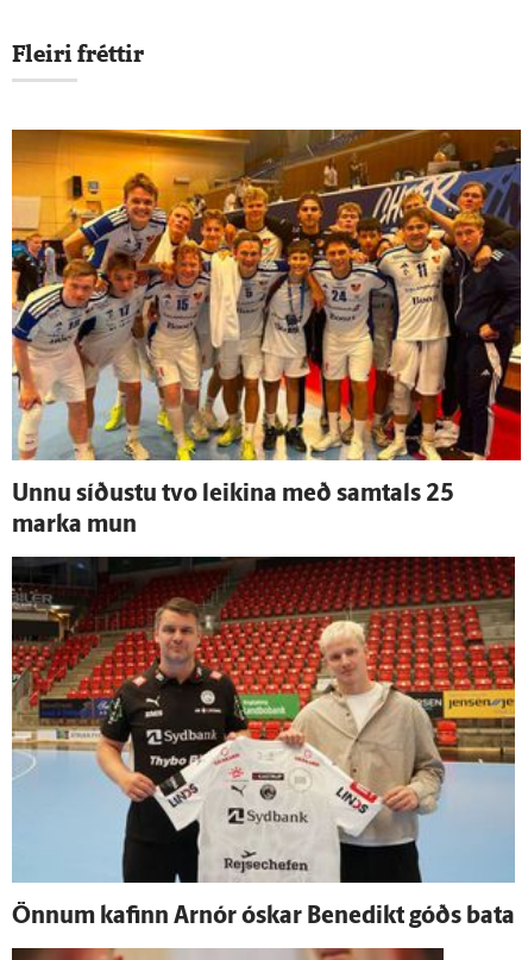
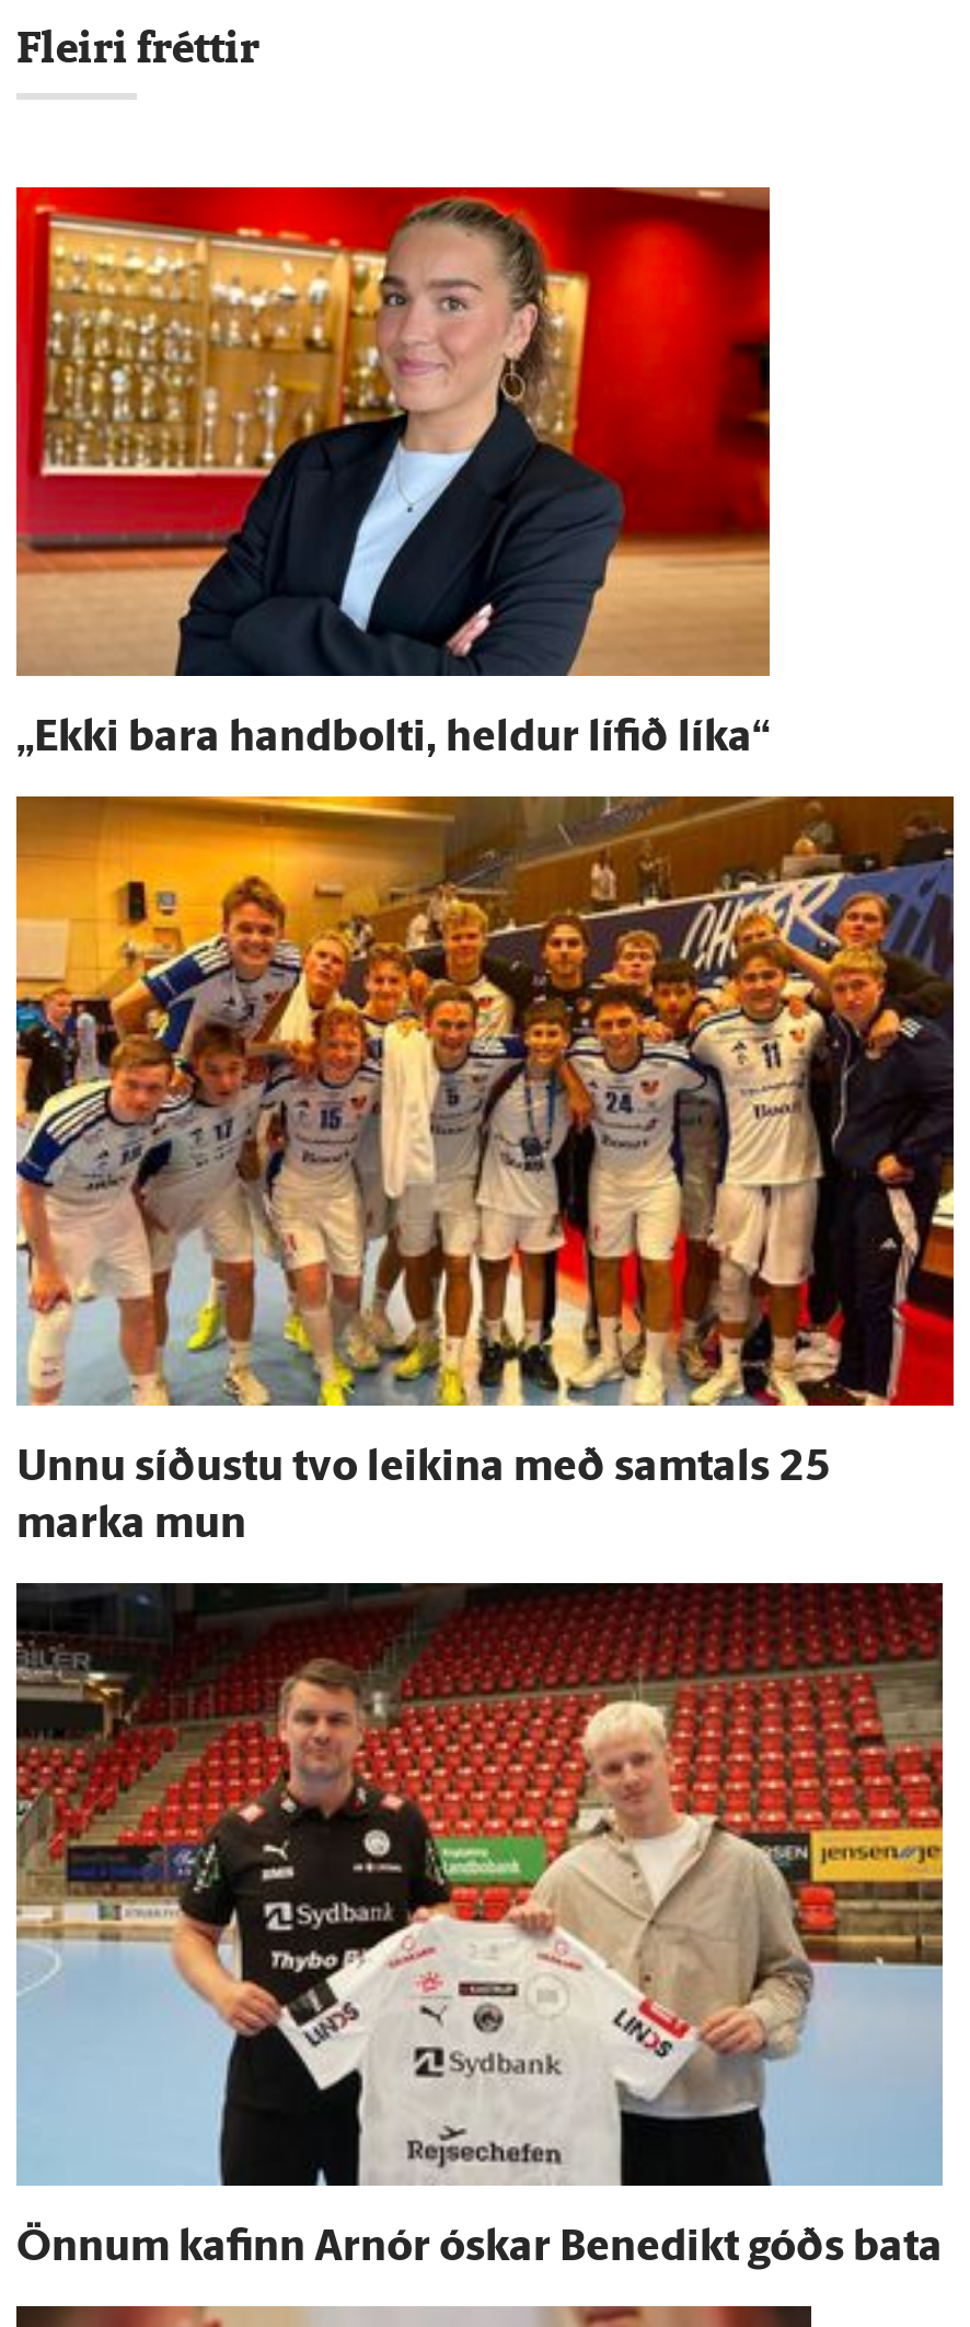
none -> [14,185,772,762] [image] | „Ekki bara handbolti, heldur lífið líka“

